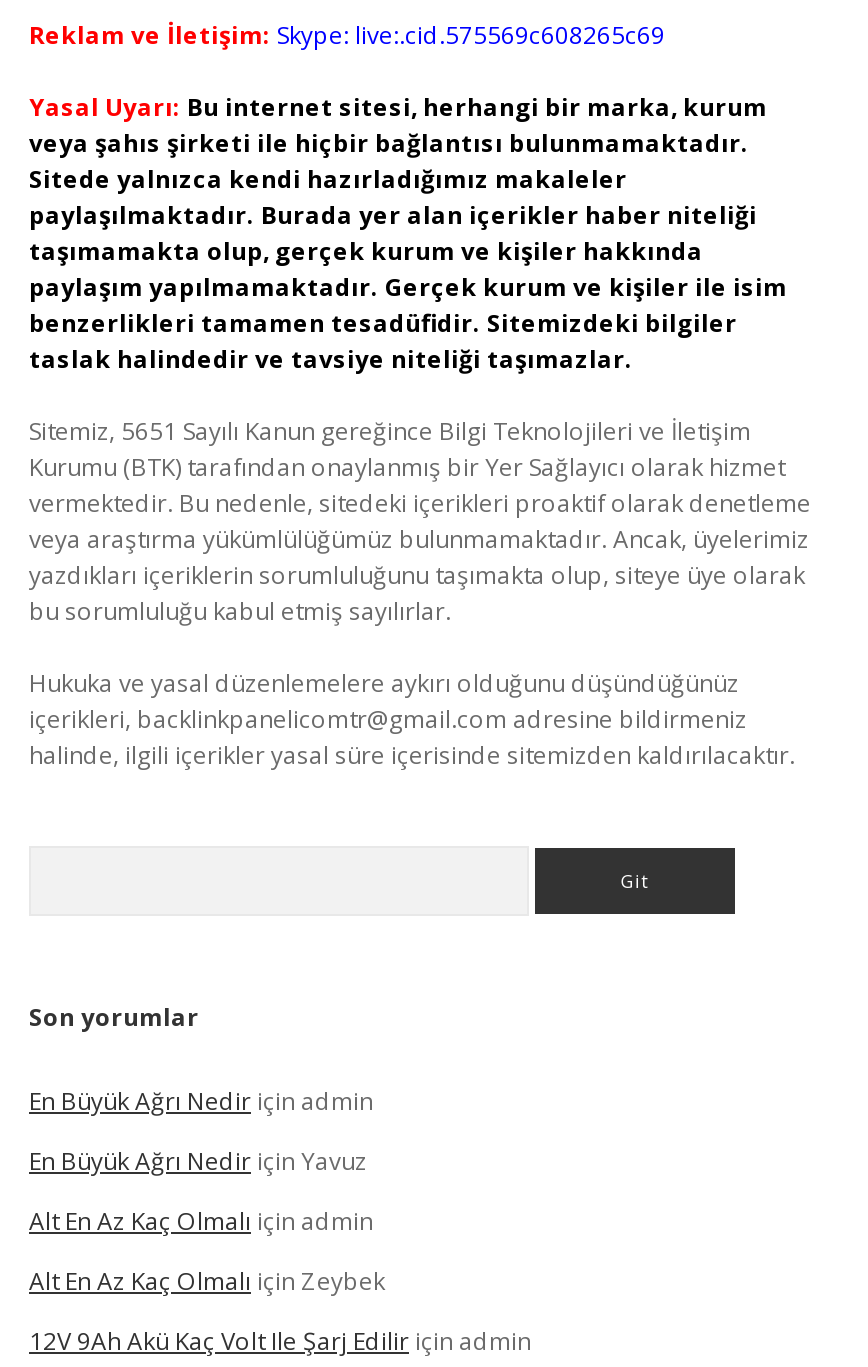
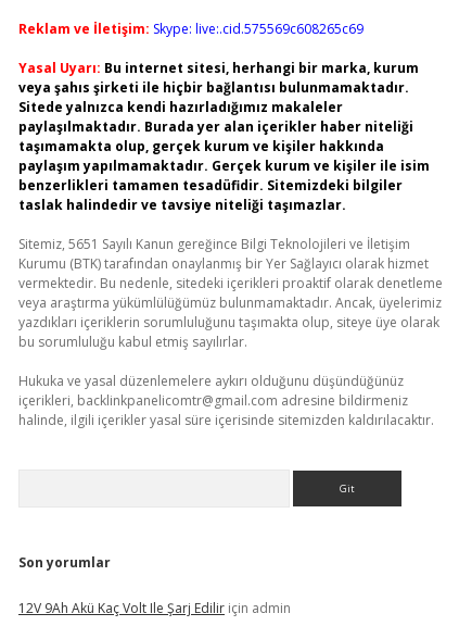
[29,1084,385,1298] En Büyük Ağrı Nedir için admin | En Büyük Ağrı Nedir için Yavuz | Alt En Az Kaç Olmalı için admin | Alt En Az Kaç Olmalı için Zeybek -> none

